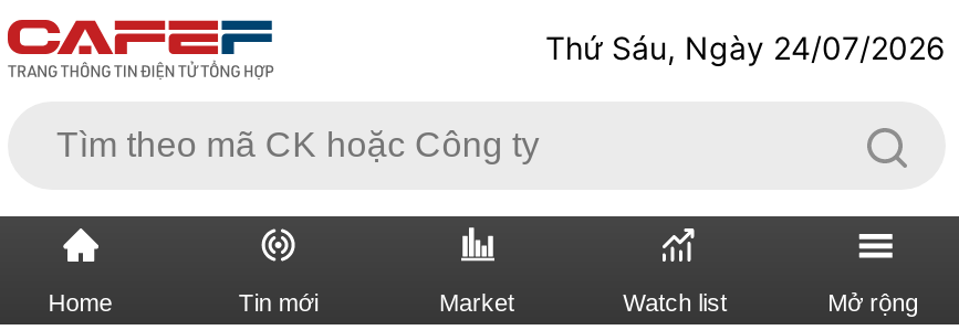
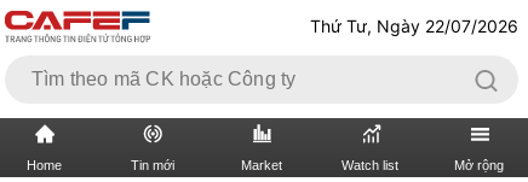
[545,29,946,66] Thứ Sáu, Ngày 24/07/2026 -> [310,16,518,36] Thứ Tư, Ngày 22/07/2026

